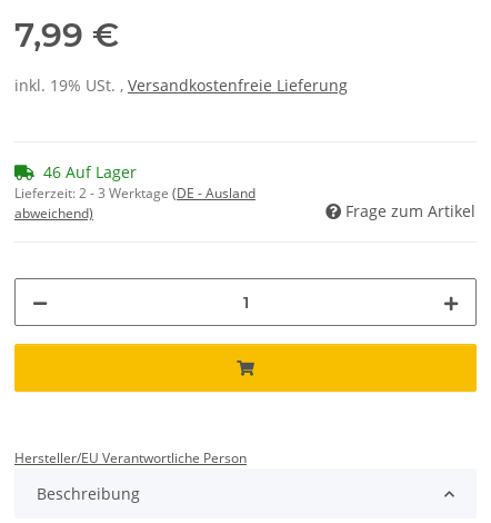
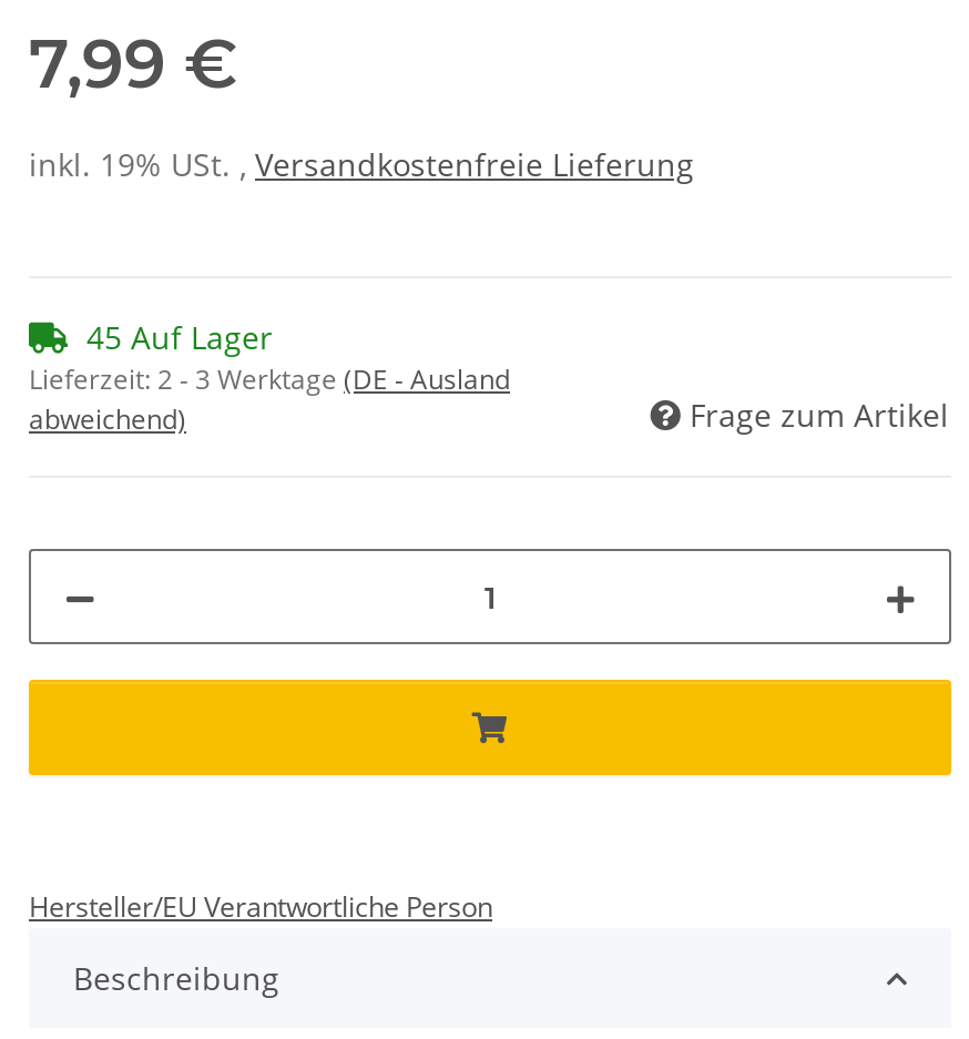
[43,161,137,182] 46 Auf Lager -> [86,316,273,358] 45 Auf Lager

